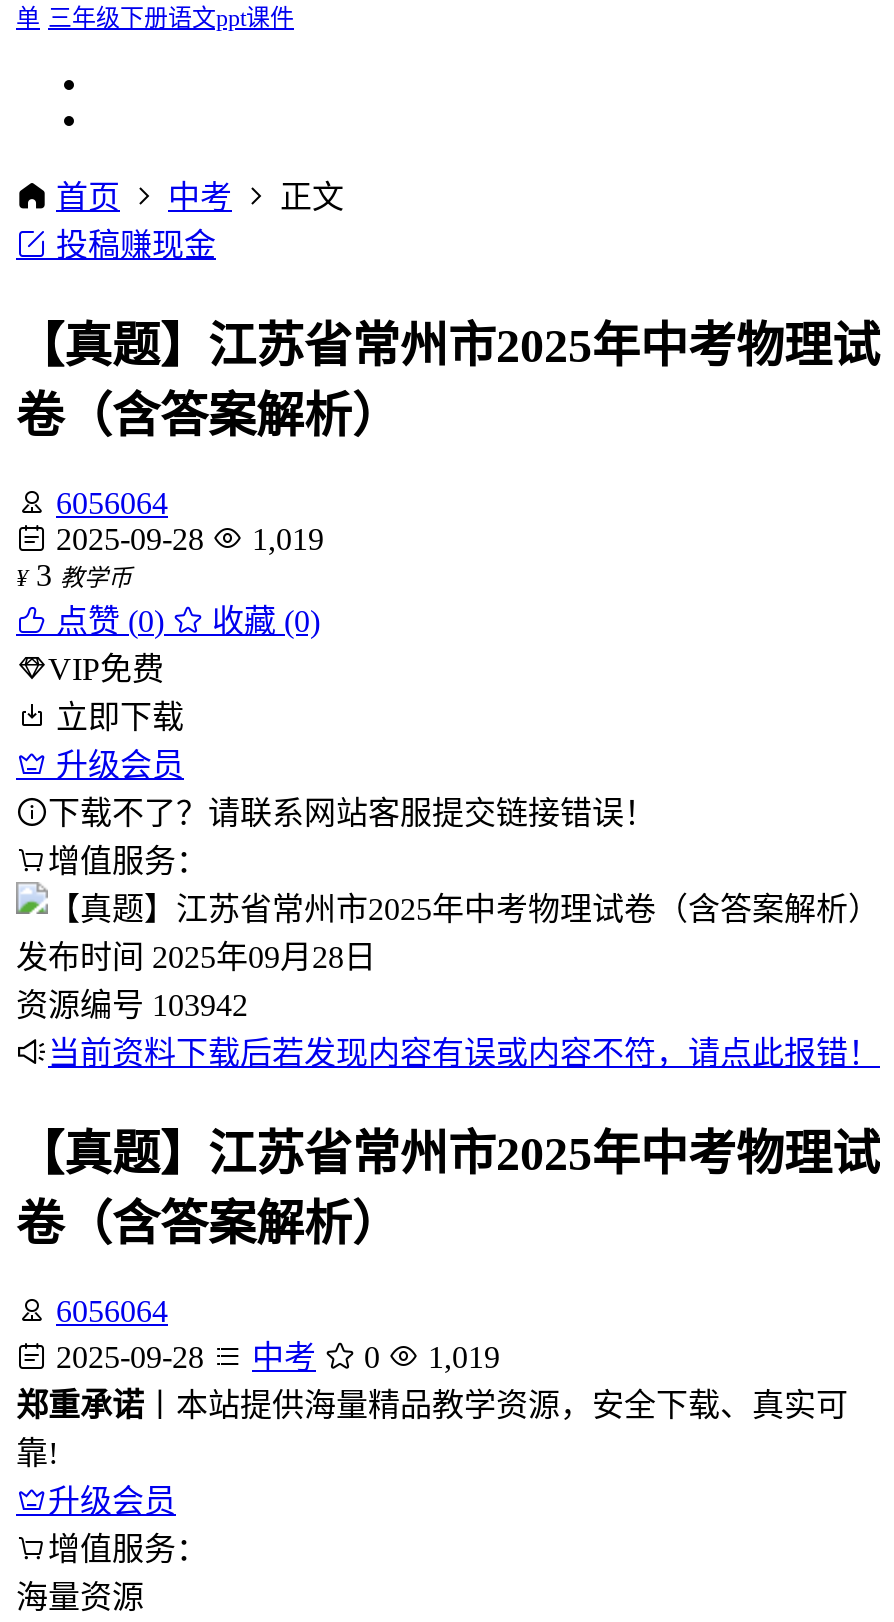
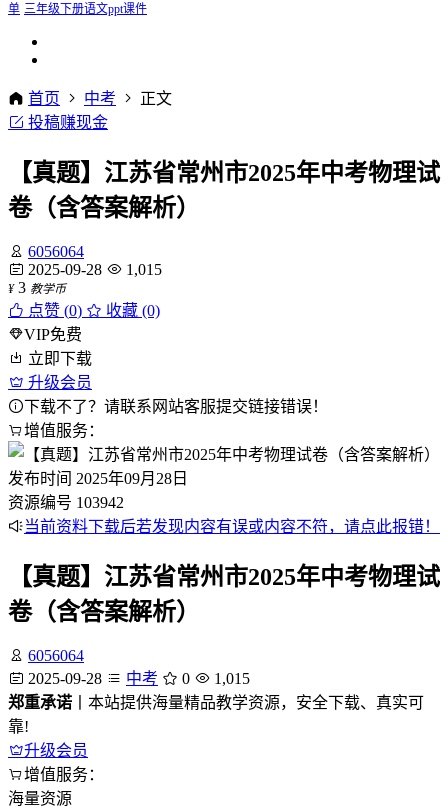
[48,522,324,556] 2025-09-28 1,019 -> [24,261,162,278] 2025-09-28 1,015
[48,1340,500,1374] 2025-09-28 中考 0 1,019 -> [24,670,250,687] 2025-09-28 中考 0 1,015

